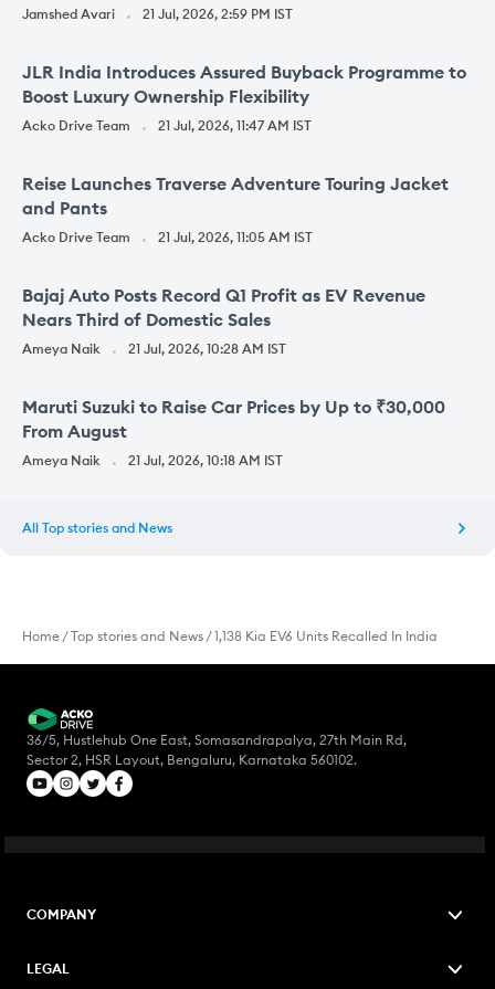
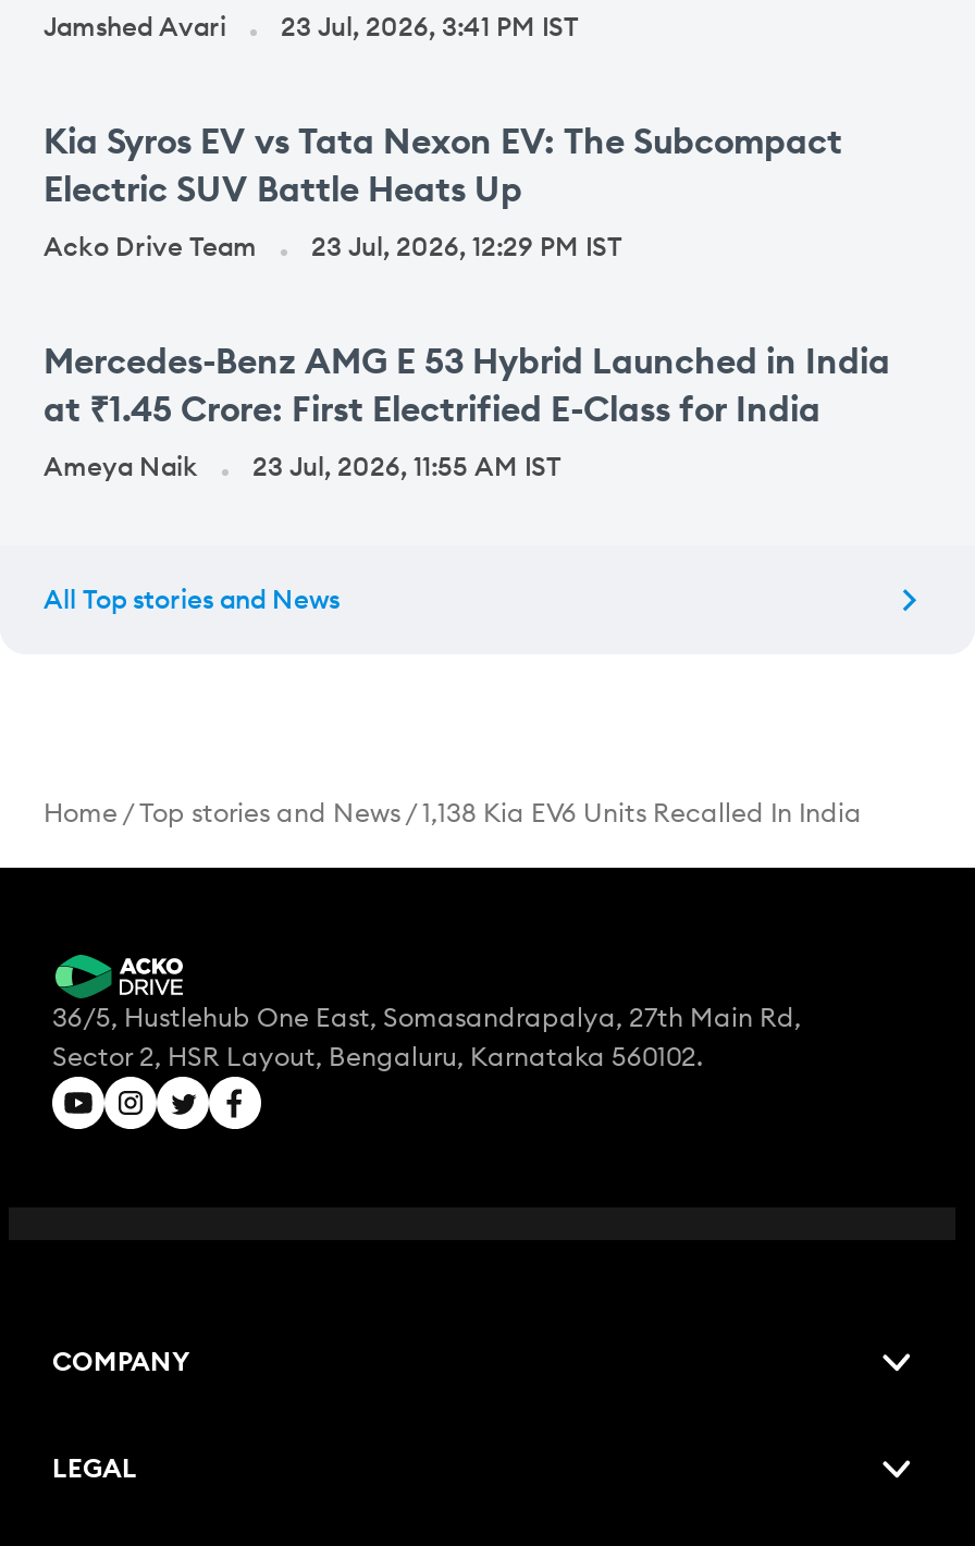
[22,5,293,22] Jamshed Avari 21 Jul, 2026, 2:59 PM IST -> [44,9,579,42] Jamshed Avari 23 Jul, 2026, 3:41 PM IST
[22,61,466,107] JLR India Introduces Assured Buyback Programme to | Boost Luxury Ownership Flexibility -> [44,118,842,210] Kia Syros EV vs Tata Nexon EV: The Subcompact | Electric SUV Battle Heats Up
[22,117,449,330] 21 Jul, 2026, 11:47 AM IST | Reise Launches Traverse Adventure Touring Jacket | and Pants | Acko Drive Team | 21 Jul, 2026, 11:05 AM IST | Bajaj Auto Posts Record Q1 Profit as EV Revenue | Nears Third of Domestic Sales -> [44,229,890,430] 23 Jul, 2026, 12:29 PM IST | Mercedes-Benz AMG E 53 Hybrid Launched in India | at ₹1.45 Crore: First Electrified E-Class for India
[22,340,445,468] 21 Jul, 2026, 10:28 AM IST | Maruti Suzuki to Raise Car Prices by Up to ₹30,000 | From August | Ameya Naik | 21 Jul, 2026, 10:18 AM IST -> [252,449,561,482] 23 Jul, 2026, 11:55 AM IST

